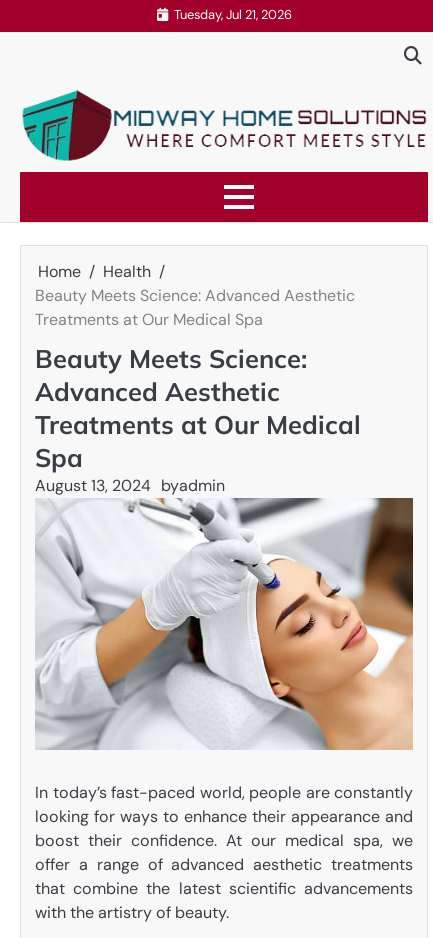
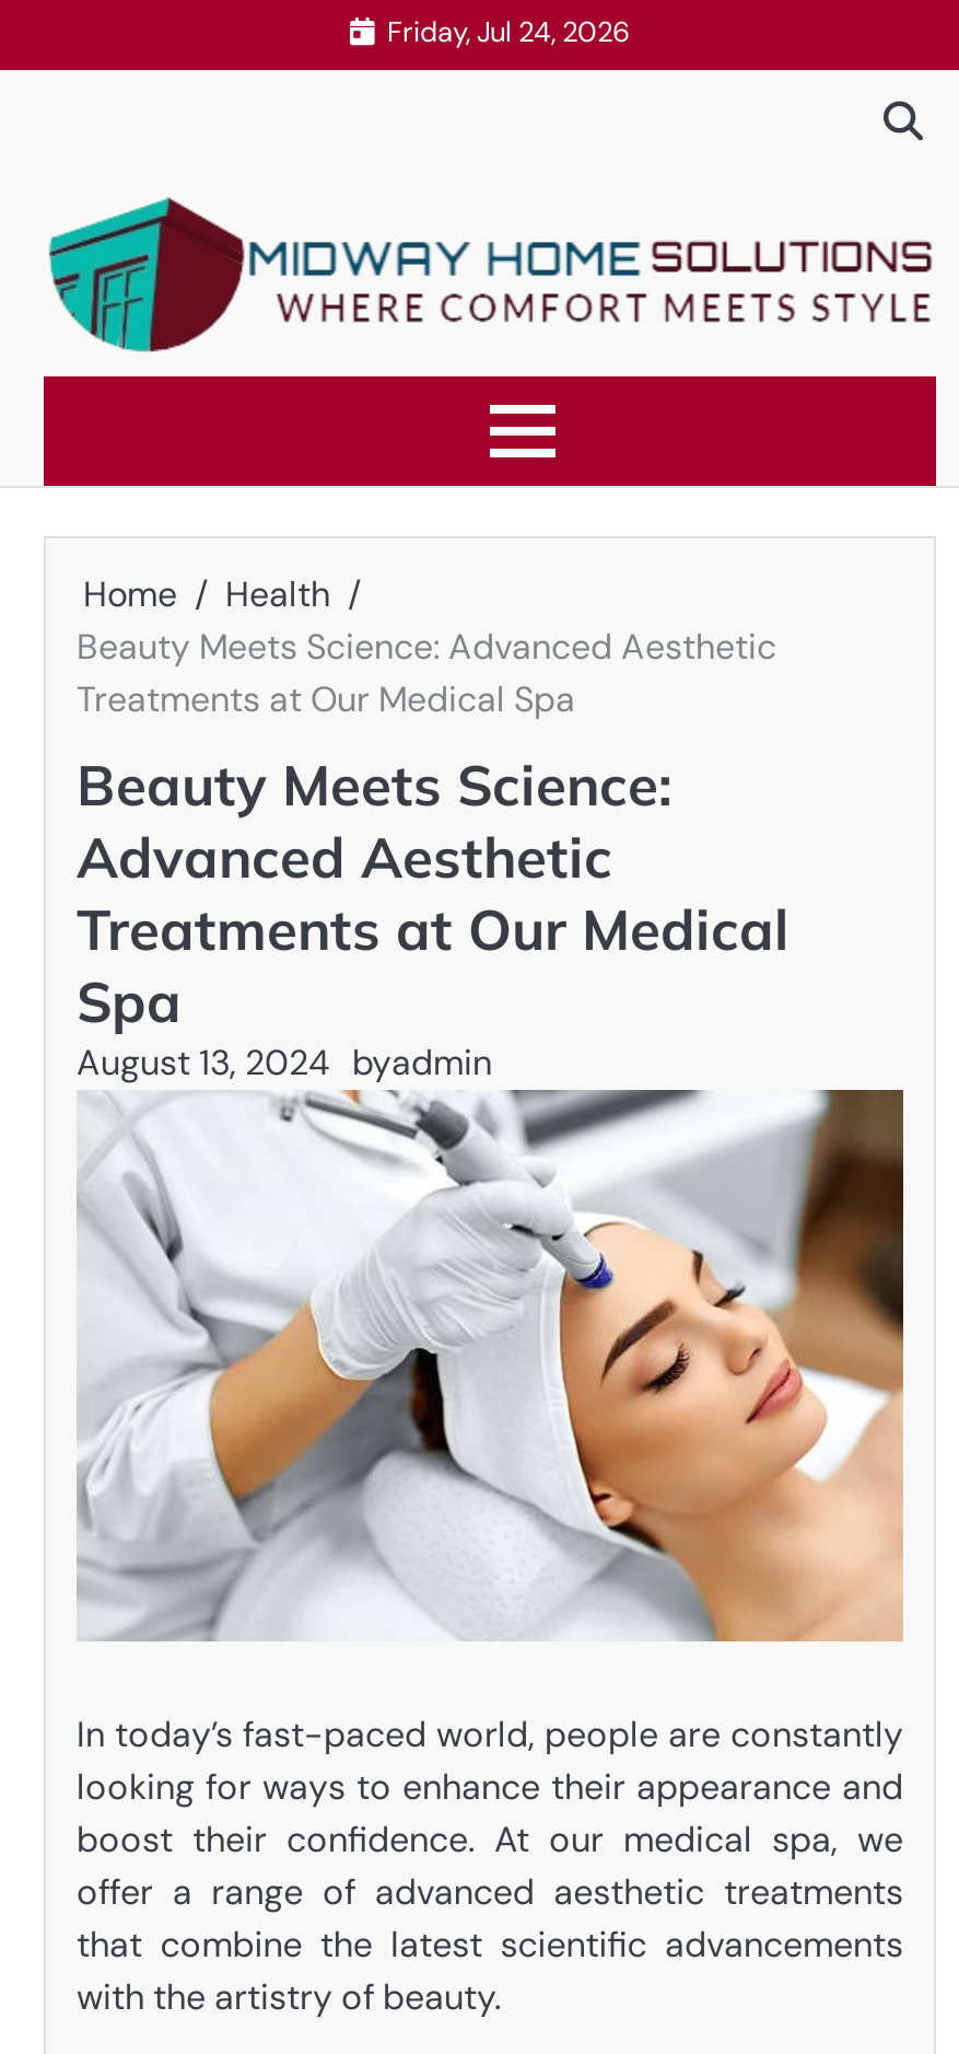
[173,5,291,22] Tuesday, Jul 21, 2026 -> [387,12,630,49] Friday, Jul 24, 2026

